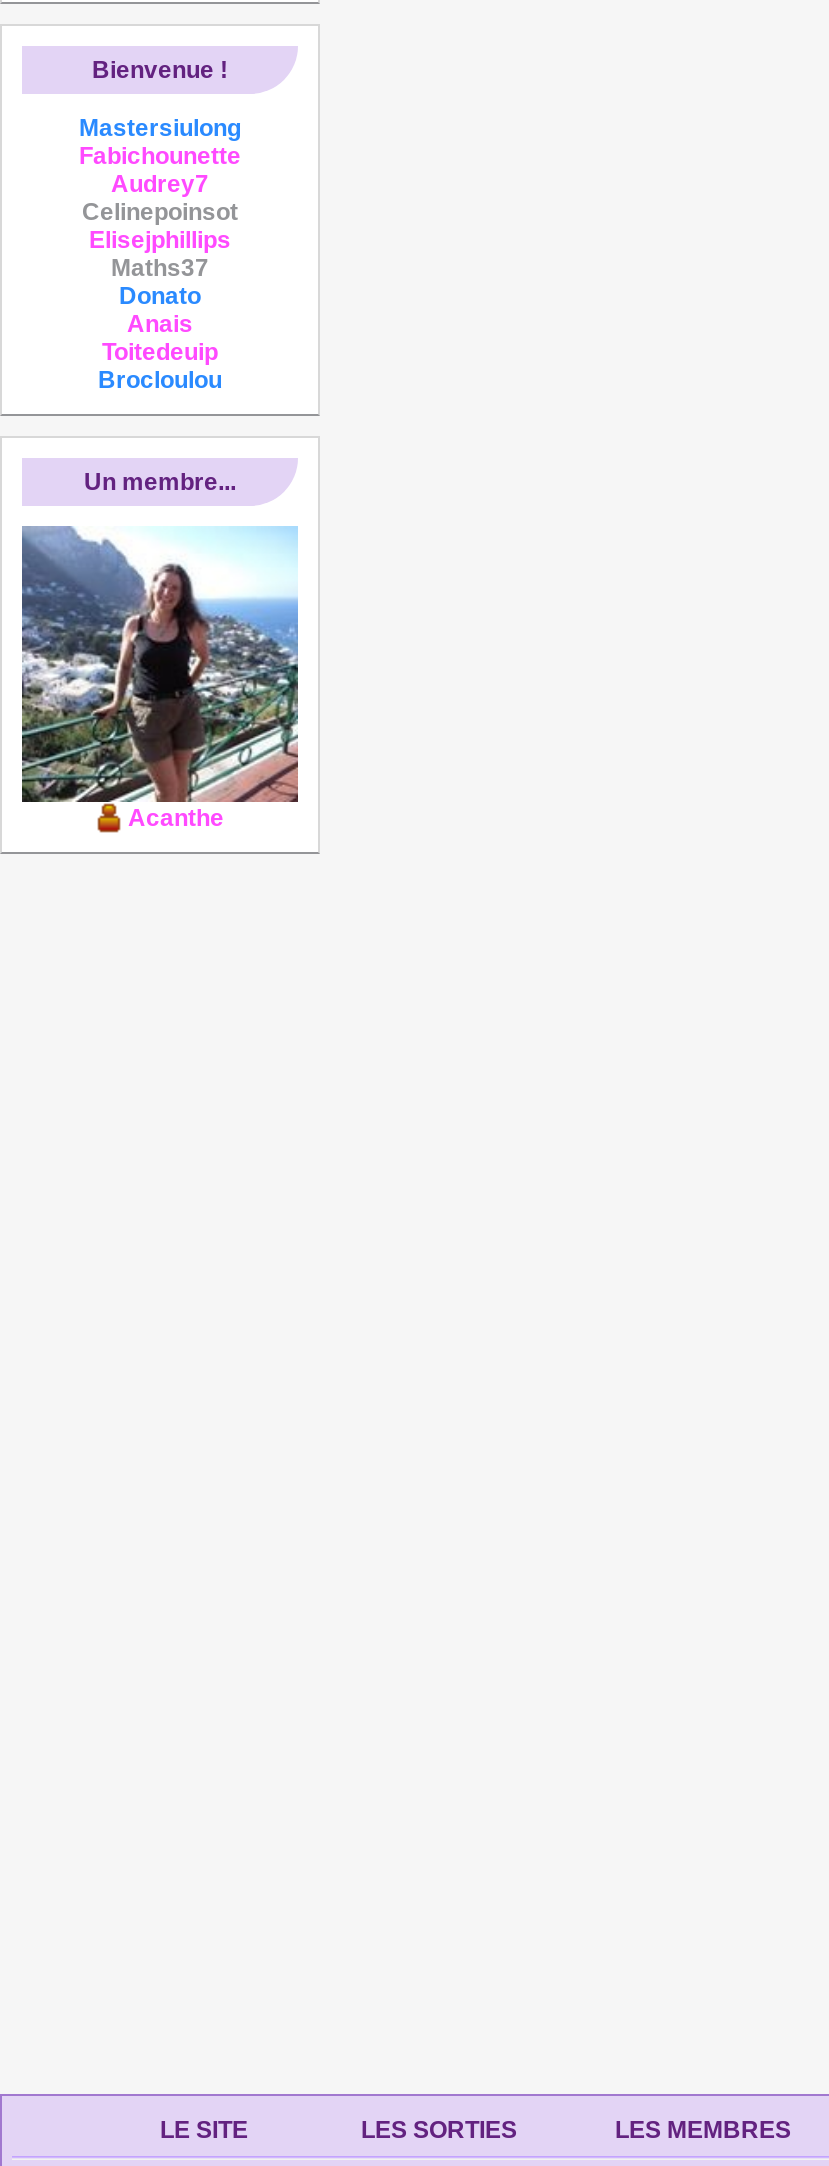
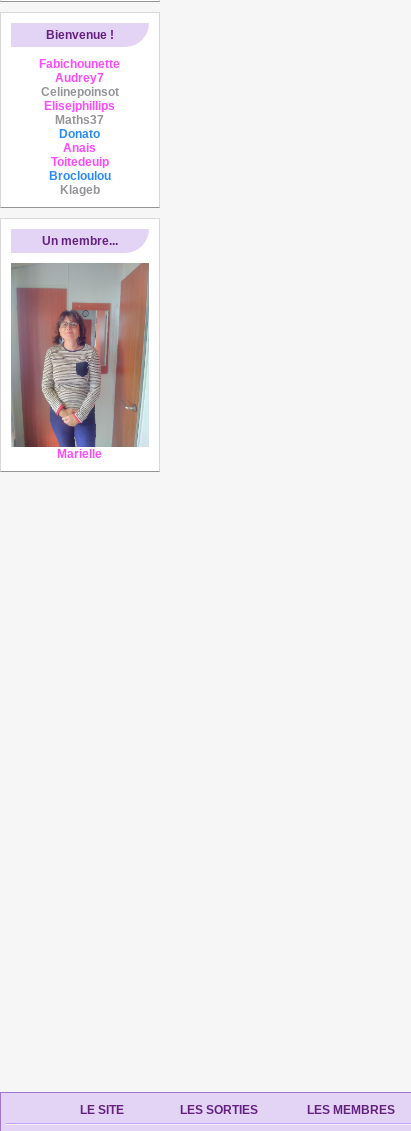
[79,114,241,142] Mastersiulong -> none
none -> [60,183,100,197] Klageb
[20,526,300,832] [image] | Acanthe -> [10,262,150,461] [image] | Marielle

